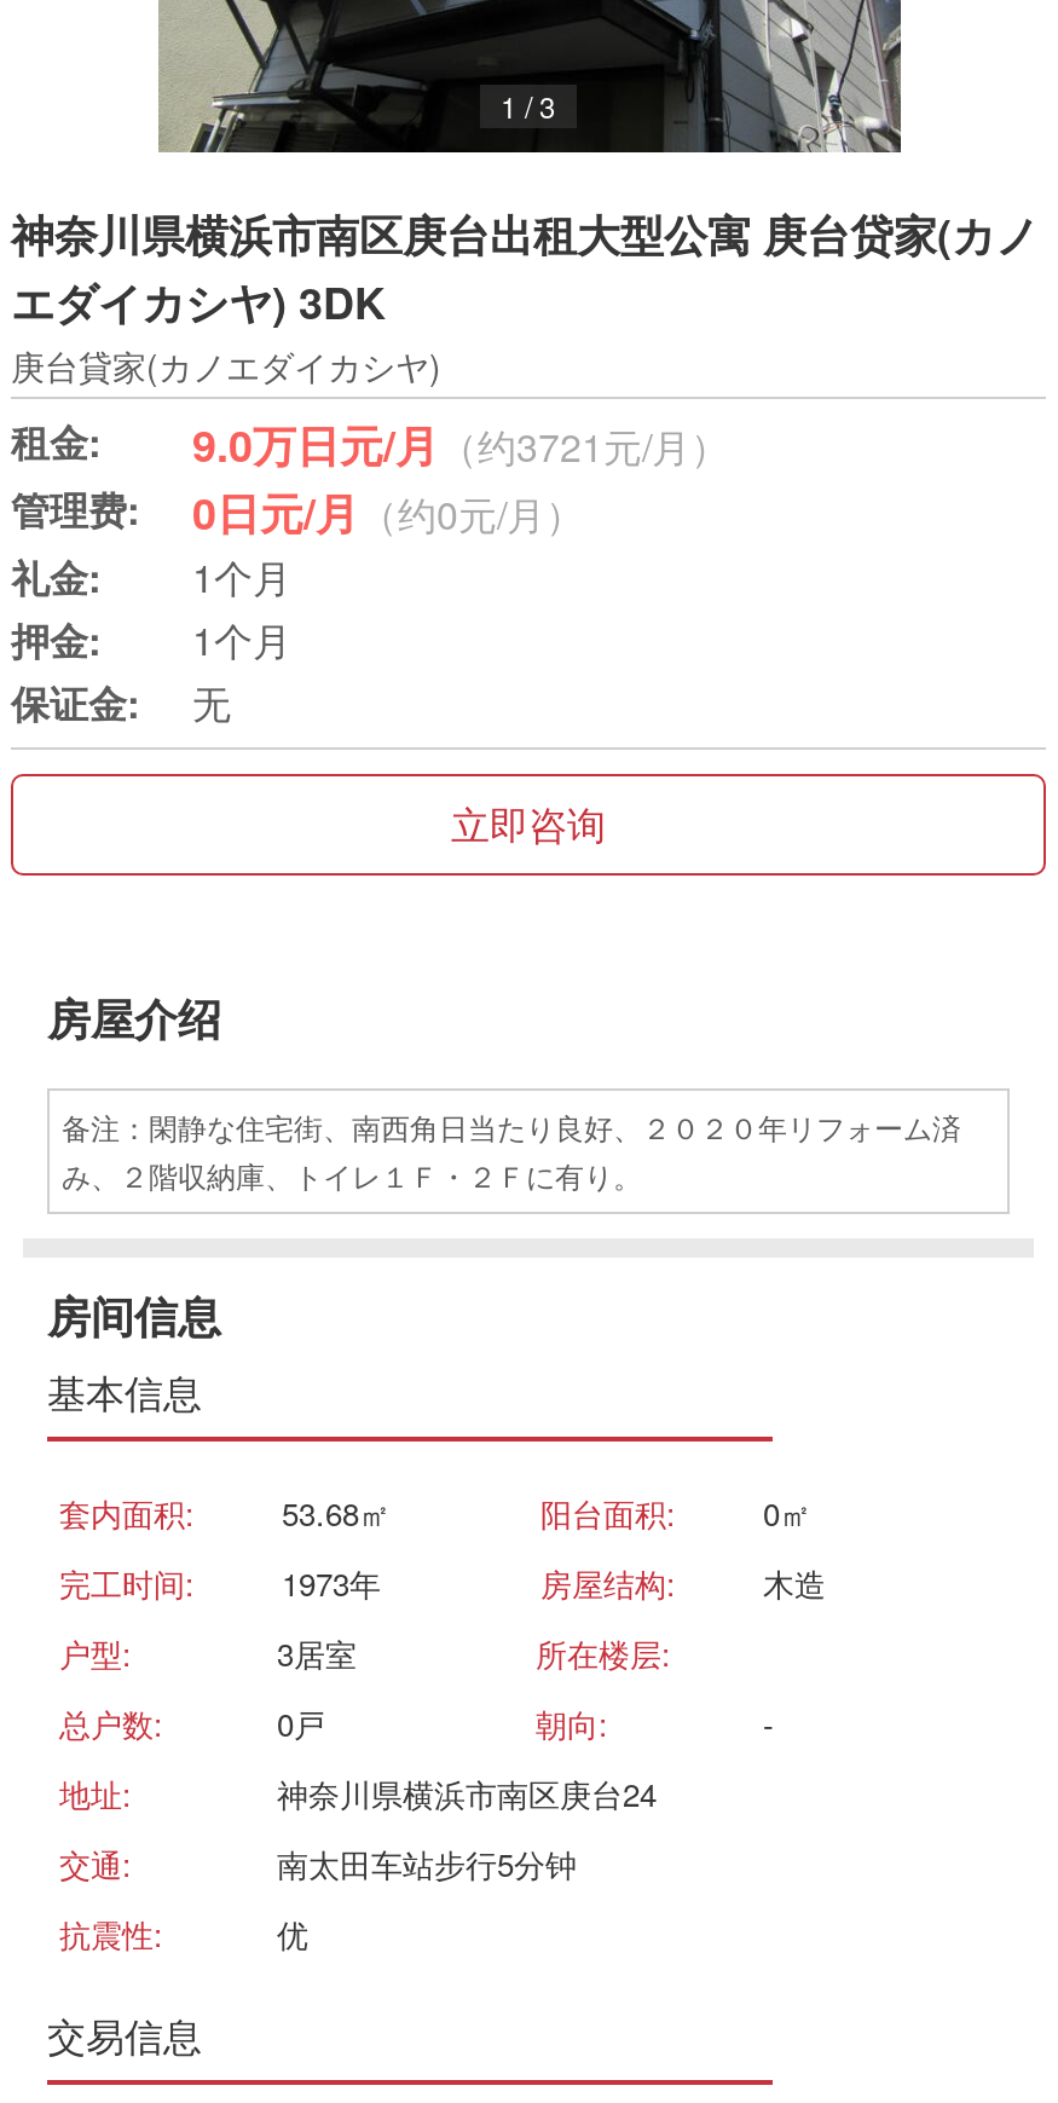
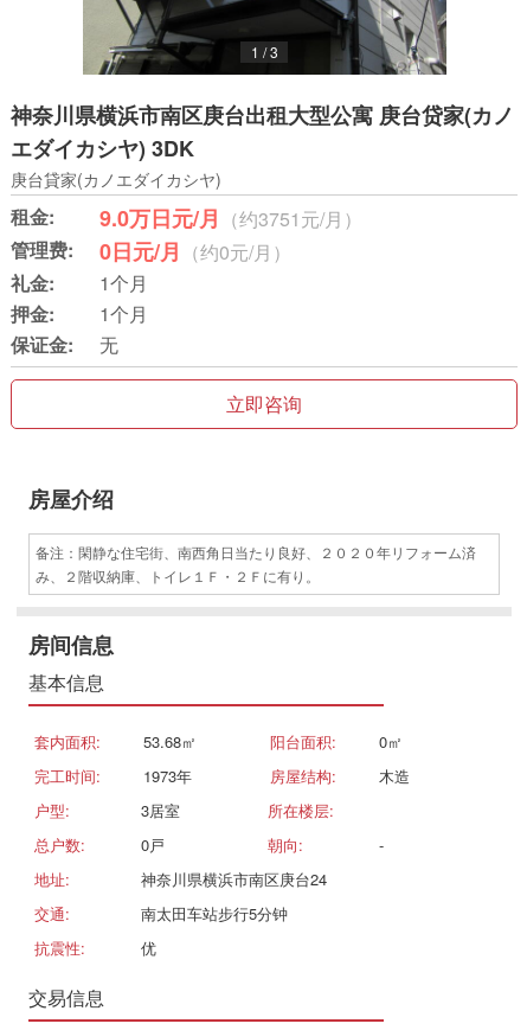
[192,414,729,476] 9.0万日元/月（约3721元/月） -> [99,203,362,233] 9.0万日元/月（约3751元/月）

